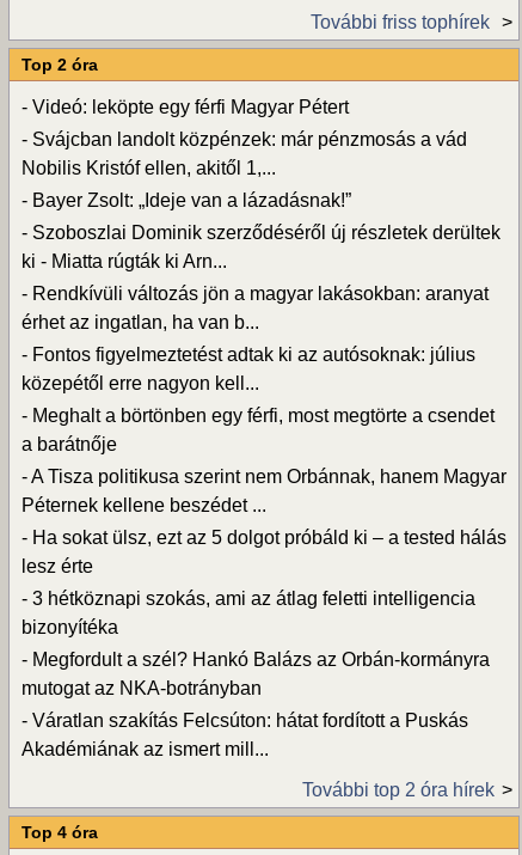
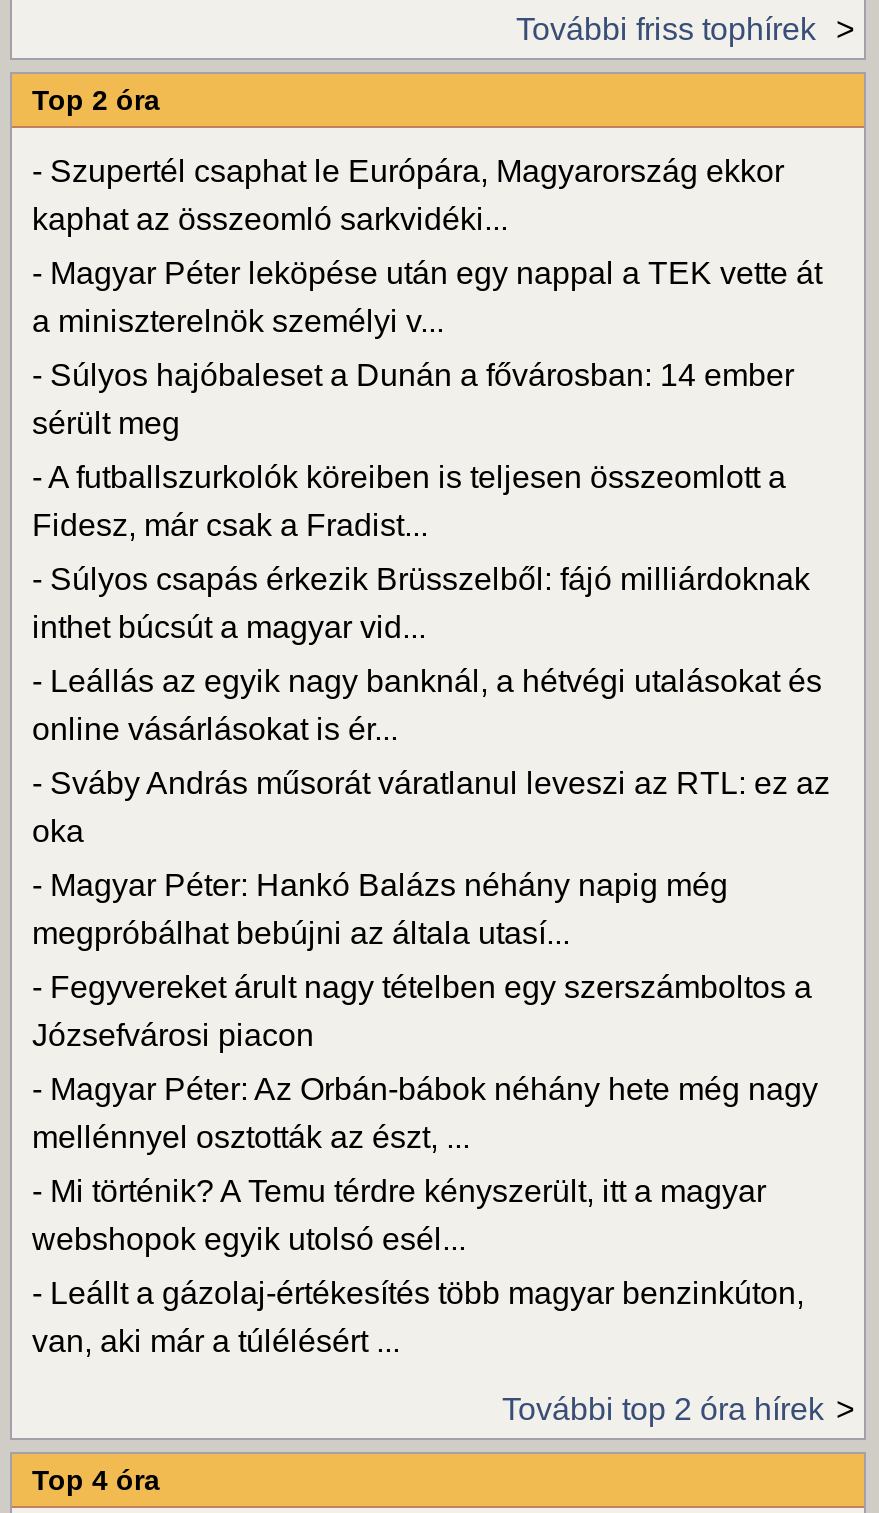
[22,97,349,117] - Videó: leköpte egy férfi Magyar Pétert -> [32,154,784,236] - Szupertél csaphat le Európára, Magyarország ekkor | kaphat az összeomló sarkvidéki...
[22,129,467,178] - Svájcban landolt közpénzek: már pénzmosás a vád | Nobilis Kristóf ellen, akitől 1,... -> [32,256,822,338] - Magyar Péter leköpése után egy nappal a TEK vette át | a miniszterelnök személyi v...
[22,190,351,210] - Bayer Zsolt: „Ideje van a lázadásnak!” -> [32,358,794,440] - Súlyos hajóbaleset a Dunán a fővárosban: 14 ember | sérült meg
[22,222,500,271] - Szoboszlai Dominik szerződéséről új részletek derültek | ki - Miatta rúgták ki Arn... -> [32,460,786,542] - A futballszurkolók köreiben is teljesen összeomlott a | Fidesz, már csak a Fradist...
[22,283,489,332] - Rendkívüli változás jön a magyar lakásokban: aranyat | érhet az ingatlan, ha van b... -> [32,562,810,644] - Súlyos csapás érkezik Brüsszelből: fájó milliárdoknak | inthet búcsút a magyar vid...
[22,344,475,393] - Fontos figyelmeztetést adtak ki az autósoknak: július | közepétől erre nagyon kell... -> [32,664,822,746] - Leállás az egyik nagy banknál, a hétvégi utalásokat és | online vásárlásokat is ér...
[22,405,495,454] - Meghalt a börtönben egy férfi, most megtörte a csendet | a barátnője -> [32,766,830,848] - Sváby András műsorát váratlanul leveszi az RTL: ez az | oka
[22,466,506,515] - A Tisza politikusa szerint nem Orbánnak, hanem Magyar | Péternek kellene beszédet ... -> [32,868,728,950] - Magyar Péter: Hankó Balázs néhány napig még | megpróbálhat bebújni az általa utasí...
[22,527,506,576] - Ha sokat ülsz, ezt az 5 dolgot próbáld ki – a tested hálás | lesz érte -> [32,970,812,1052] - Fegyvereket árult nagy tételben egy szerszámboltos a | Józsefvárosi piacon
[22,588,475,637] - 3 hétköznapi szokás, ami az átlag feletti intelligencia | bizonyítéka -> [32,1072,818,1154] - Magyar Péter: Az Orbán-bábok néhány hete még nagy | mellénnyel osztották az észt, ...
[22,649,490,698] - Megfordult a szél? Hankó Balázs az Orbán-kormányra | mutogat az NKA-botrányban -> [32,1174,766,1256] - Mi történik? A Temu térdre kényszerült, itt a magyar | webshopok egyik utolsó esél...
[22,710,468,759] - Váratlan szakítás Felcsúton: hátat fordított a Puskás | Akadémiának az ismert mill... -> [32,1276,804,1358] - Leállt a gázolaj-értékesítés több magyar benzinkúton, | van, aki már a túlélésért ...

